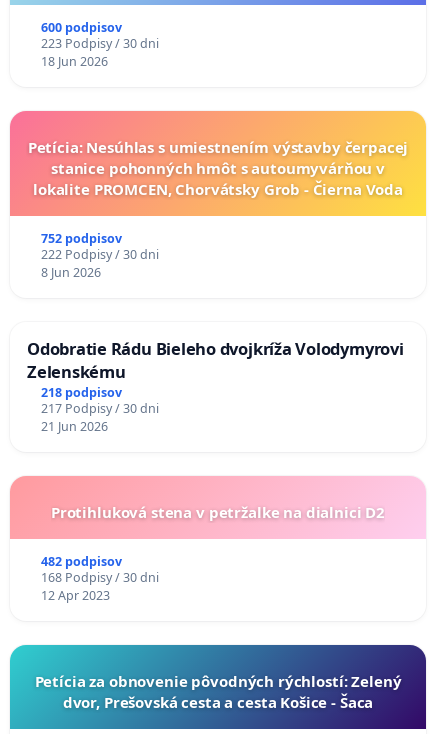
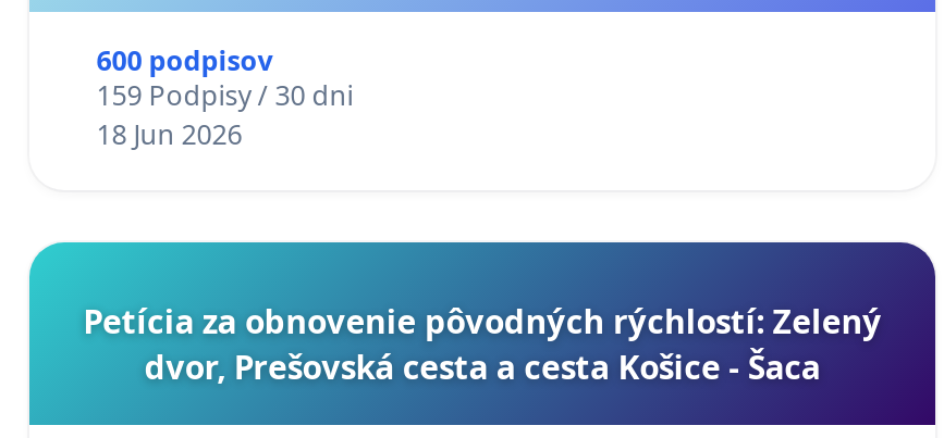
[41,35,159,52] 223 Podpisy / 30 dni -> [96,78,353,115] 159 Podpisy / 30 dni
[9,110,427,435] [image] | Petícia: Nesúhlas s umiestnením výstavby čerpacej | stanice pohonných hmôt s autoumyvárňou v | lokalite PROMCEN, Chorvátsky Grob - Čierna Voda | 752 podpisov | 222 Podpisy / 30 dni | 8 Jun 2026 | Odobratie Rádu Bieleho dvojkríža Volodymyrovi | Zelenskému | 218 podpisov | 217 Podpisy / 30 dni | 21 Jun 2026 -> none
[41,502,385,604] Protihluková stena v petržalke na dialnici D2 | 482 podpisov | 168 Podpisy / 30 dni | 12 Apr 2023 -> none

